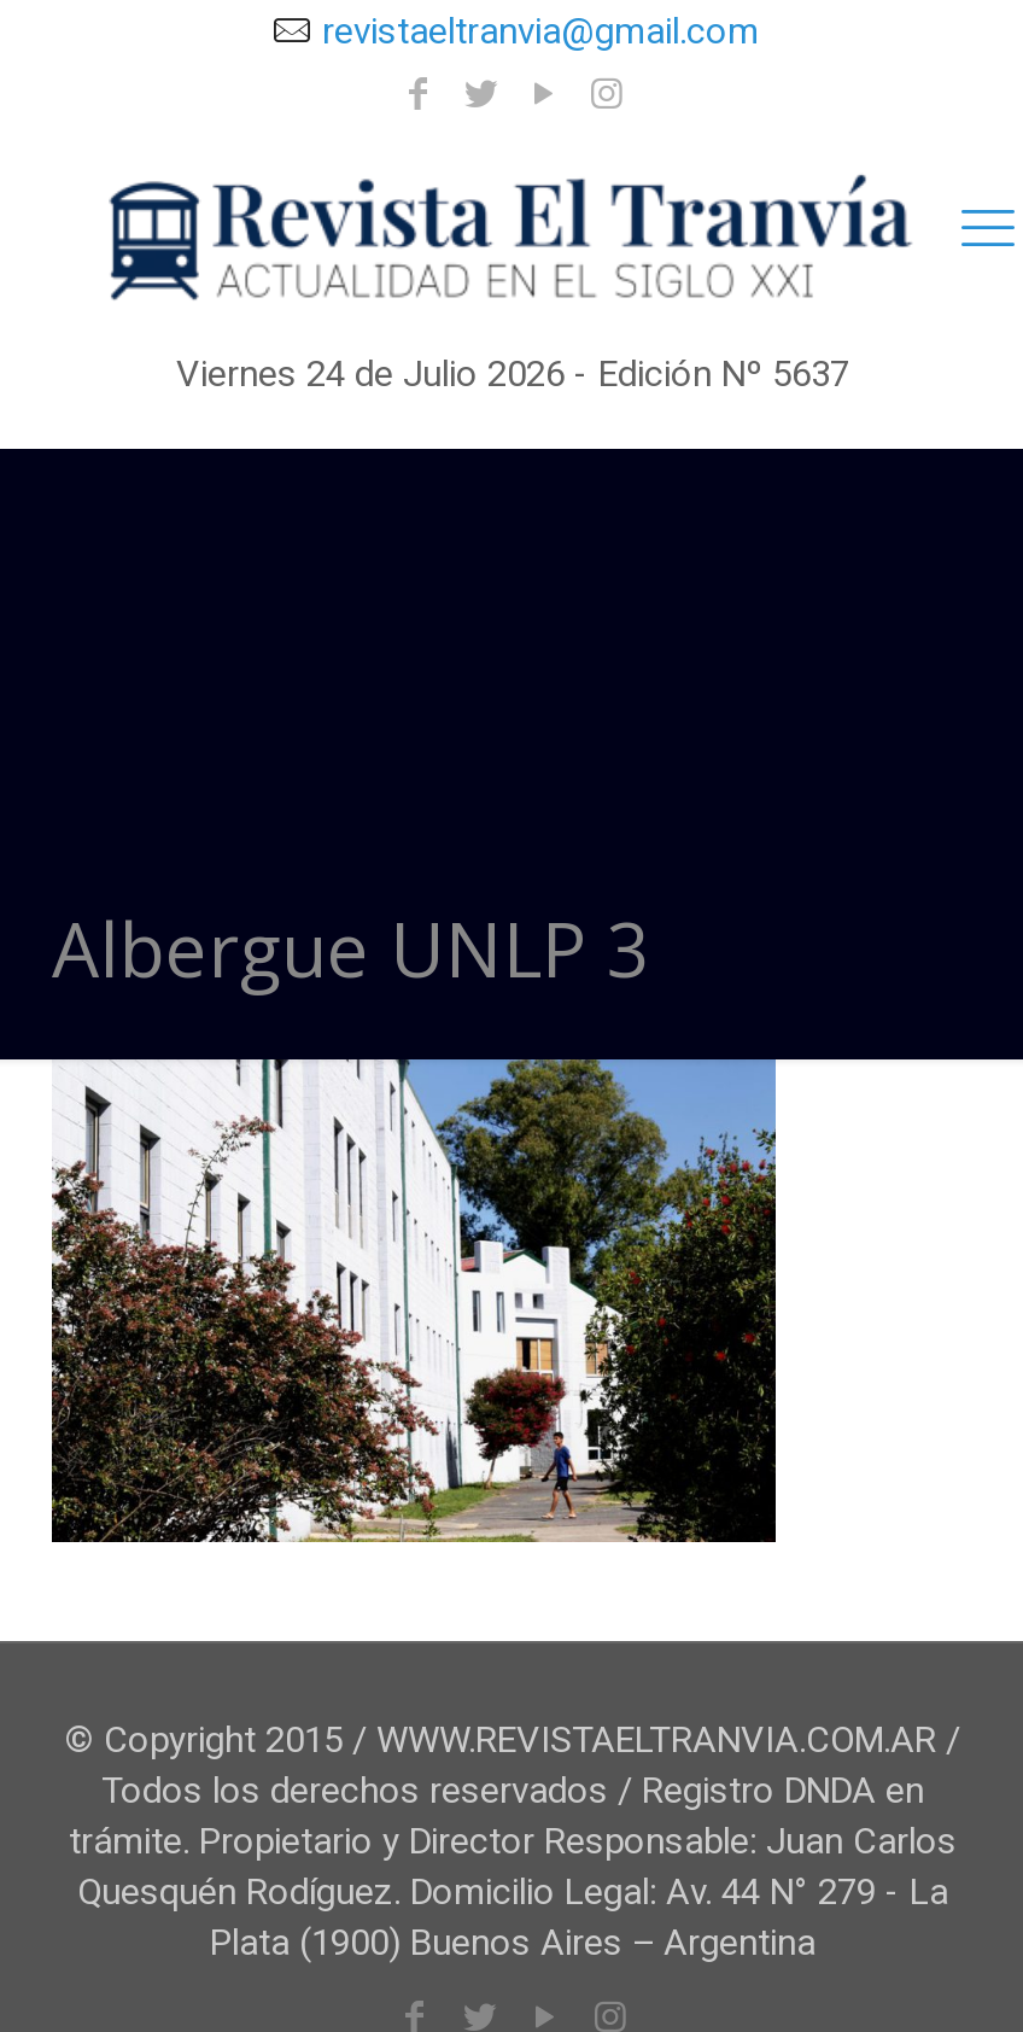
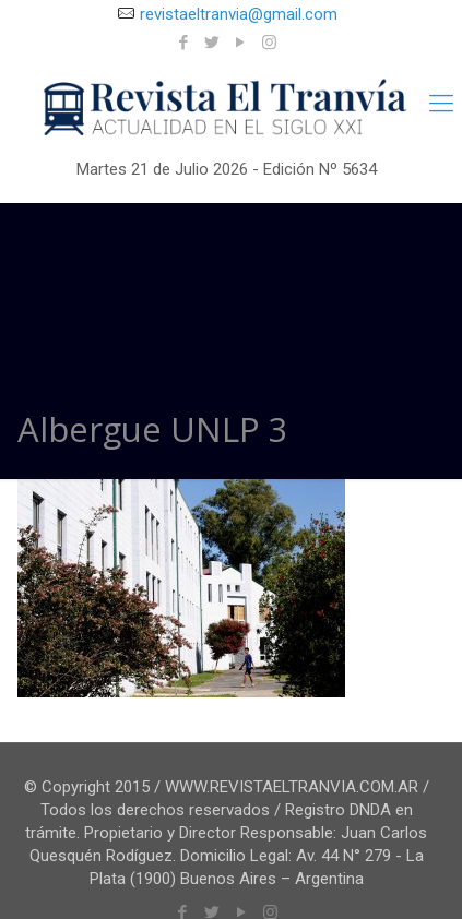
[176,352,849,396] Viernes 24 de Julio 2026 - Edición Nº 5637 -> [76,159,376,179] Martes 21 de Julio 2026 - Edición Nº 5634

